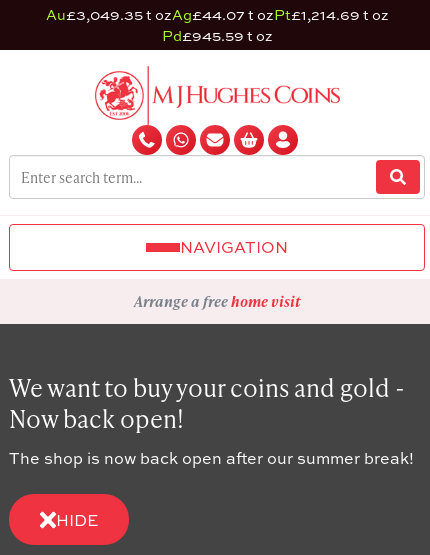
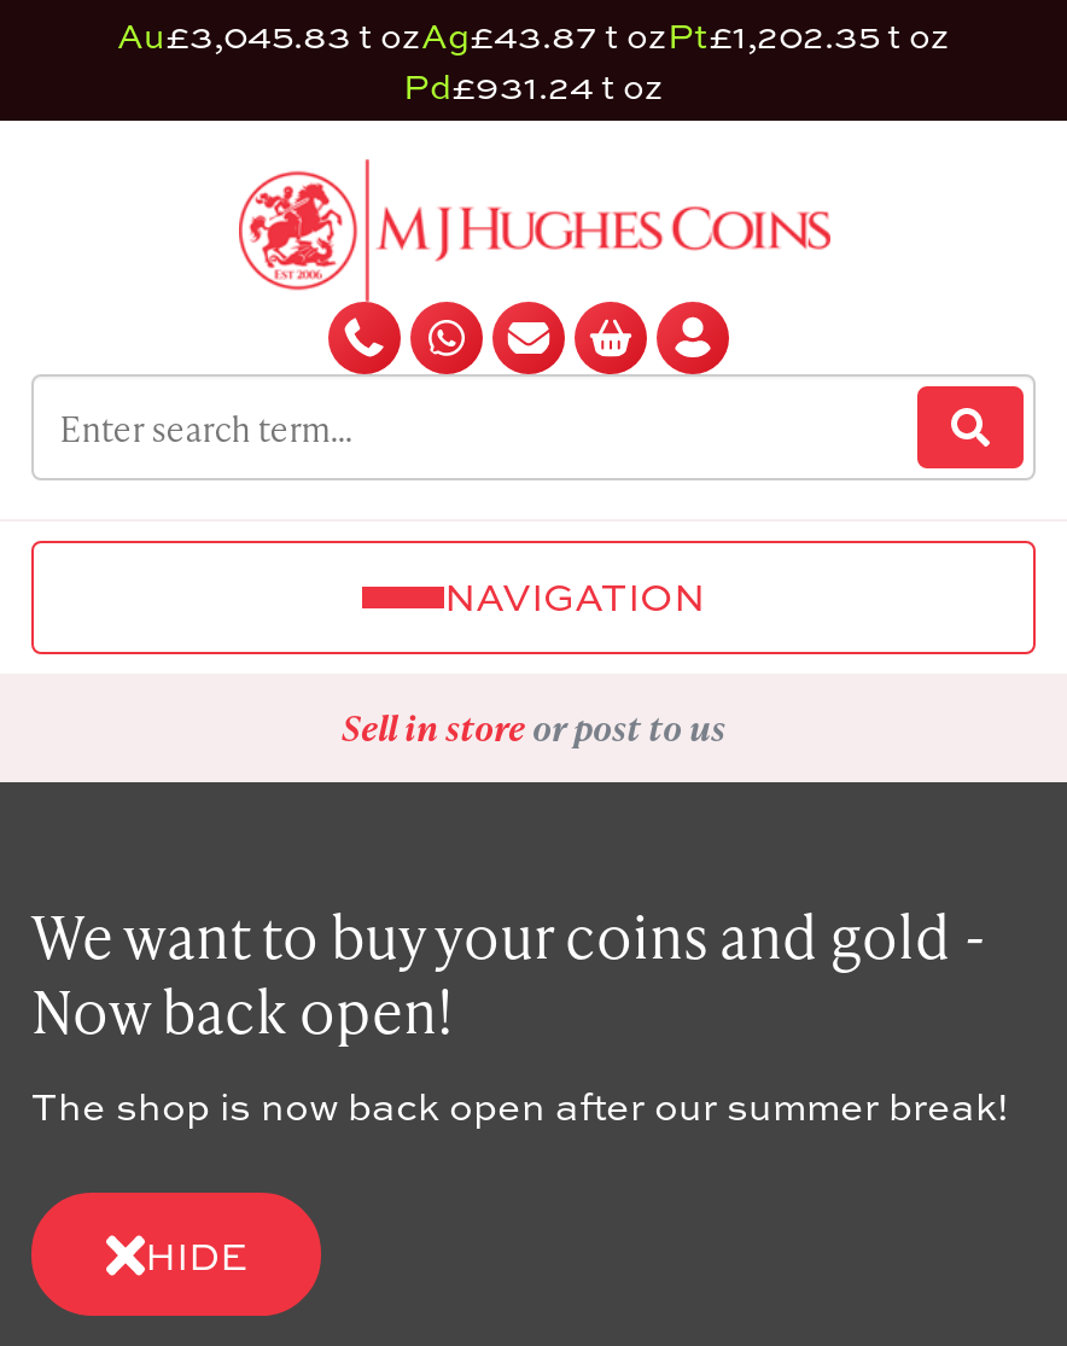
[45,5,388,24] Au£3,049.35 t ozAg£44.07 t ozPt£1,214.69 t oz -> [117,12,950,58] Au£3,045.83 t ozAg£43.87 t ozPt£1,202.35 t oz
[161,26,272,45] Pd£945.59 t oz -> [403,63,664,109] Pd£931.24 t oz
[133,291,300,311] Arrange a free home visit -> [342,704,725,752] Sell in store or post to us

